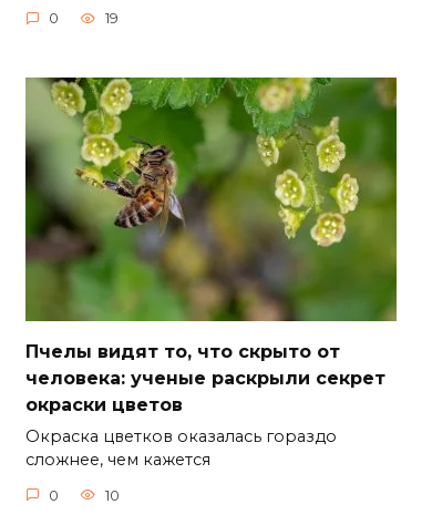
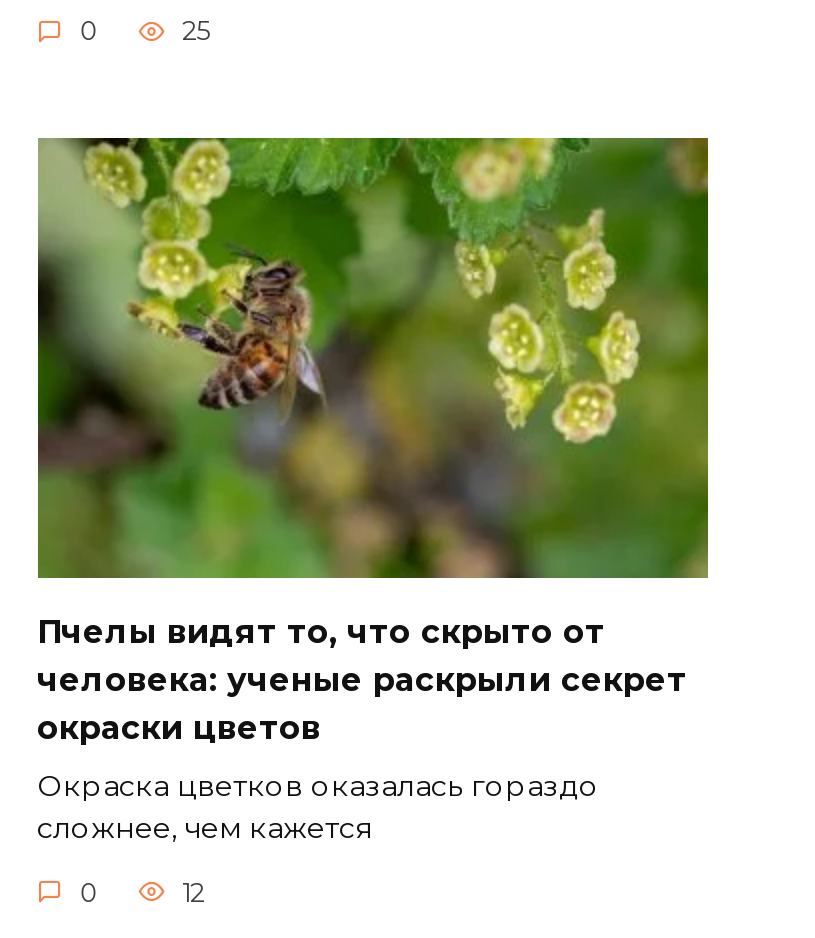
[105,10,119,27] 19 -> [182,16,210,46] 25
[105,487,120,504] 10 -> [182,878,204,908] 12

